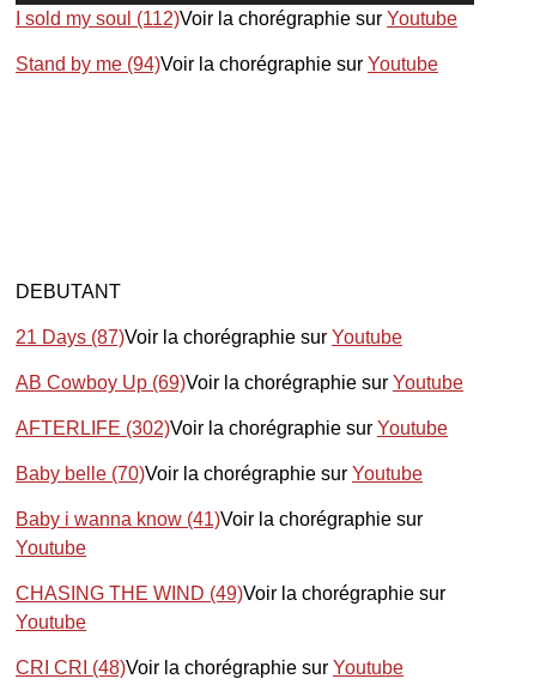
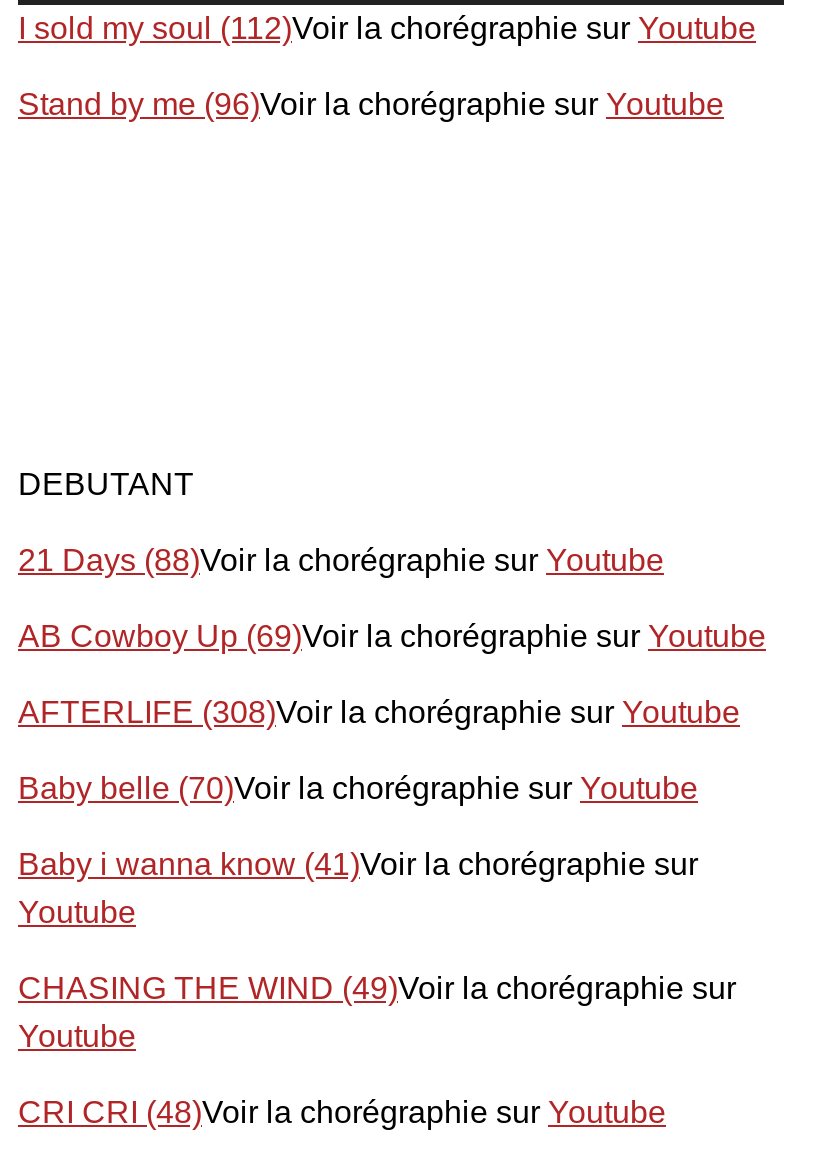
[16,54,438,74] Stand by me (94)Voir la chorégraphie sur Youtube -> [18,87,724,121] Stand by me (96)Voir la chorégraphie sur Youtube
[16,327,402,347] 21 Days (87)Voir la chorégraphie sur Youtube -> [18,543,664,577] 21 Days (88)Voir la chorégraphie sur Youtube
[16,418,448,438] AFTERLIFE (302)Voir la chorégraphie sur Youtube -> [18,695,740,729] AFTERLIFE (308)Voir la chorégraphie sur Youtube

